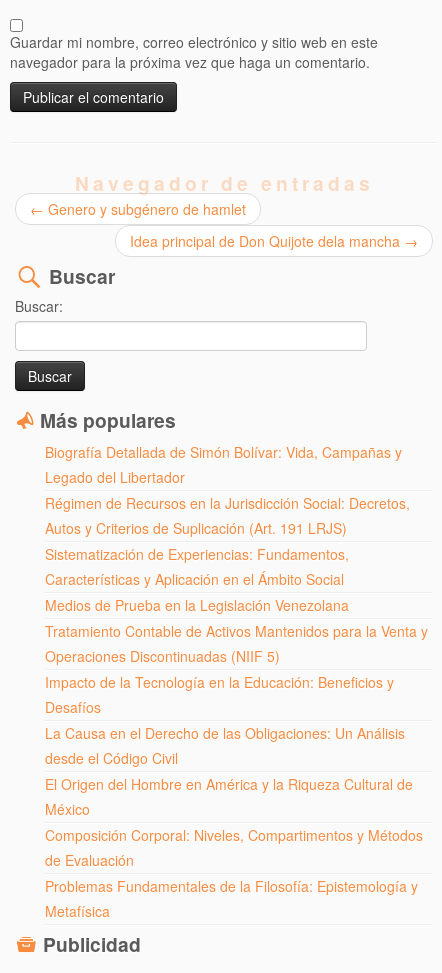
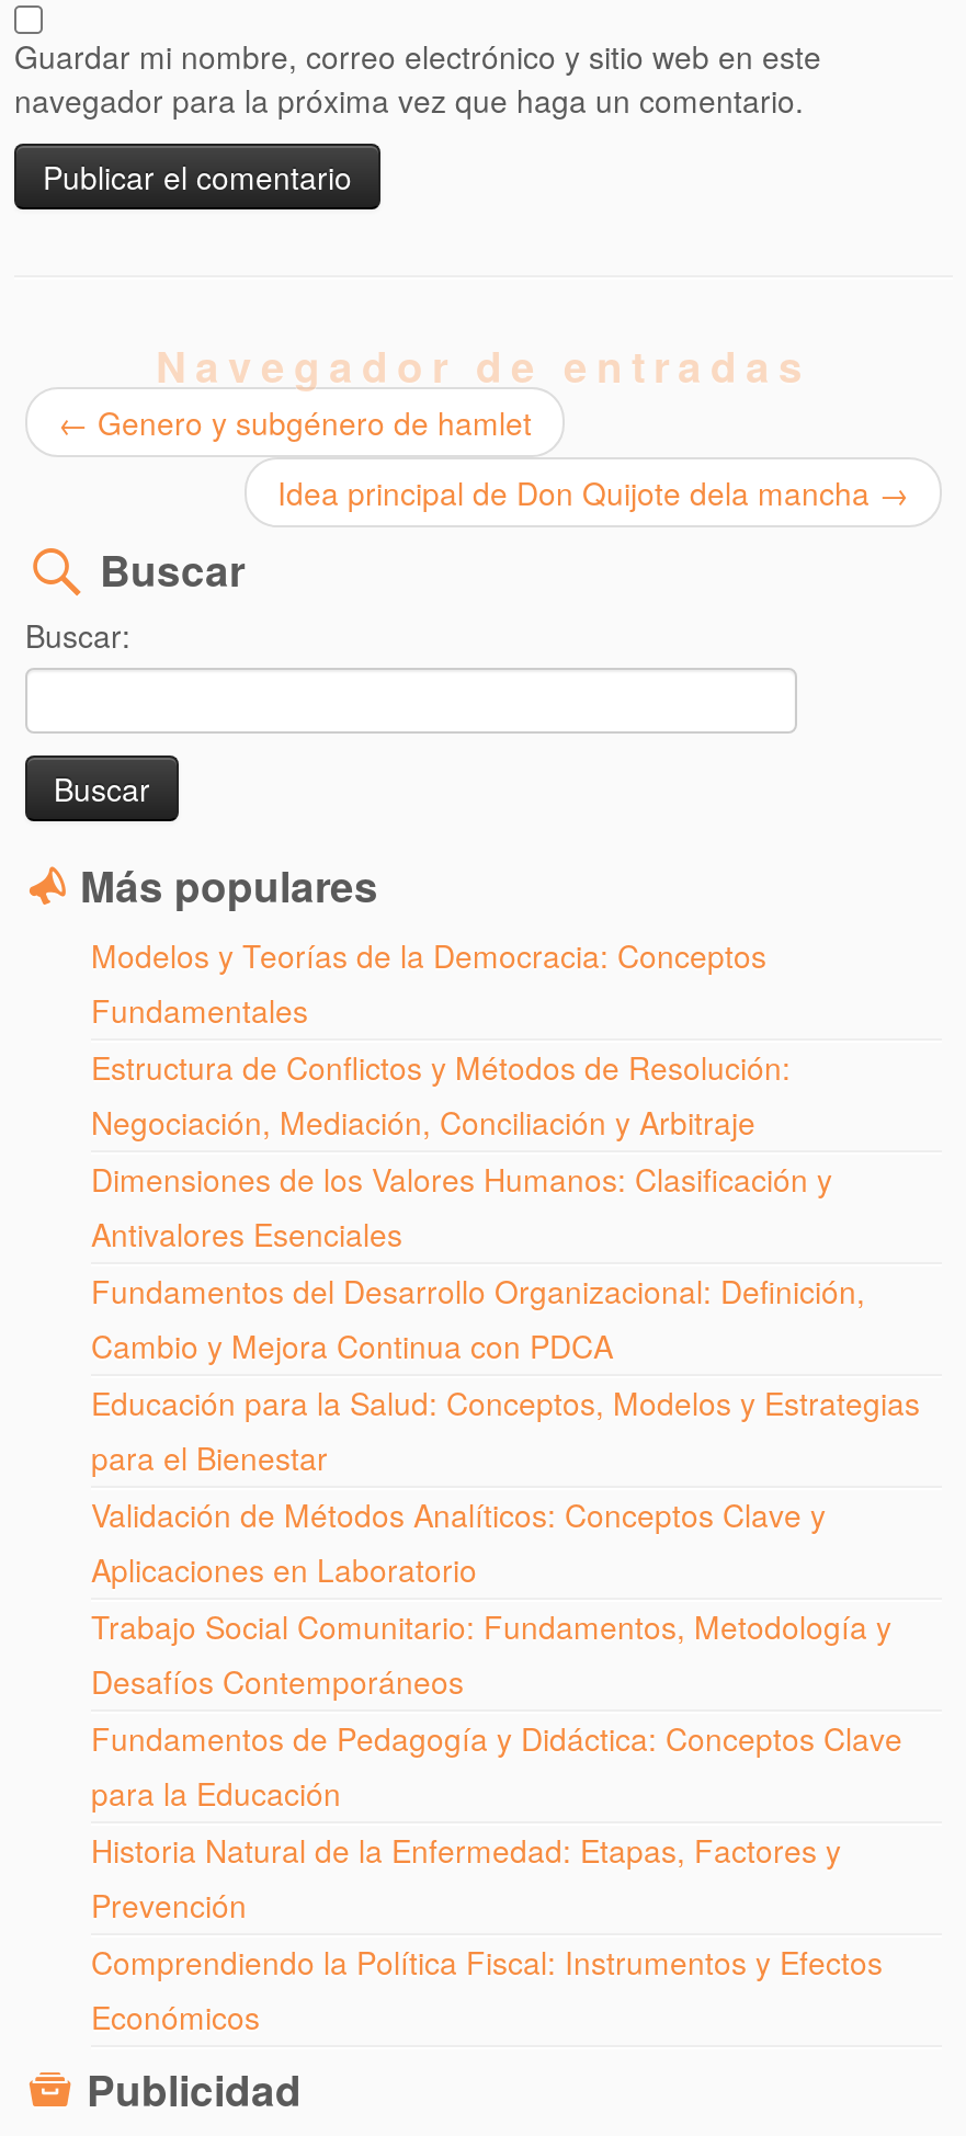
[45,442,428,921] Biografía Detallada de Simón Bolívar: Vida, Campañas y | Legado del Libertador | Régimen de Recursos en la Jurisdicción Social: Decretos, | Autos y Criterios de Suplicación (Art. 191 LRJS) | Sistematización de Experiencias: Fundamentos, | Características y Aplicación en el Ámbito Social | Medios de Prueba en la Legislación Venezolana | Tratamiento Contable de Activos Mantenidos para la Venta y | Operaciones Discontinuadas (NIIF 5) | Impacto de la Tecnología en la Educación: Beneficios y | Desafíos | La Causa en el Derecho de las Obligaciones: Un Análisis | desde el Código Civil | El Origen del Hombre en América y la Riqueza Cultural de | México | Composición Corporal: Niveles, Compartimentos y Métodos | de Evaluación | Problemas Fundamentales de la Filosofía: Epistemología y | Metafísica -> [91,933,920,2038] Modelos y Teorías de la Democracia: Conceptos | Fundamentales | Estructura de Conflictos y Métodos de Resolución: | Negociación, Mediación, Conciliación y Arbitraje | Dimensiones de los Valores Humanos: Clasificación y | Antivalores Esenciales | Fundamentos del Desarrollo Organizacional: Definición, | Cambio y Mejora Continua con PDCA | Educación para la Salud: Conceptos, Modelos y Estrategias | para el Bienestar | Validación de Métodos Analíticos: Conceptos Clave y | Aplicaciones en Laboratorio | Trabajo Social Comunitario: Fundamentos, Metodología y | Desafíos Contemporáneos | Fundamentos de Pedagogía y Didáctica: Conceptos Clave | para la Educación | Historia Natural de la Enfermedad: Etapas, Factores y | Prevención | Comprendiendo la Política Fiscal: Instrumentos y Efectos | Económicos

